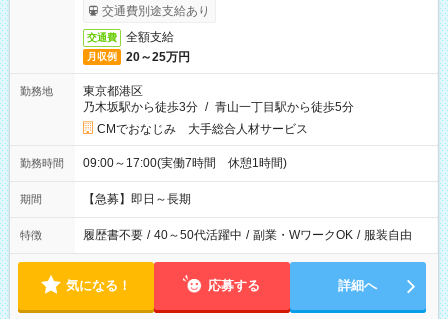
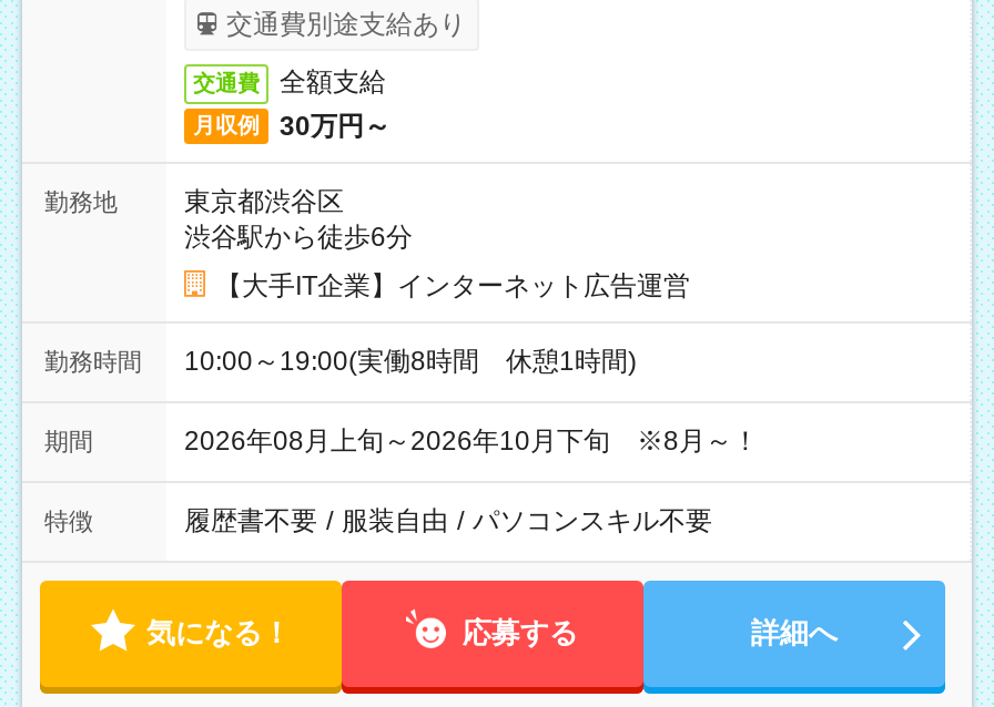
[87,50,190,64] 月収例 20～25万円 -> [193,111,390,142] 月収例 30万円～
[83,84,354,114] 東京都港区 | 乃木坂駅から徒歩3分 / 青山一丁目駅から徒歩5分 -> [184,186,413,253] 東京都渋谷区 | 渋谷駅から徒歩6分
[97,122,308,136] CMでおなじみ 大手総合人材サービス -> [215,270,690,301] 【大手IT企業】インターネット広告運営
[83,156,287,170] 09:00～17:00(実働7時間 休憩1時間) -> [184,346,637,377] 10:00～19:00(実働8時間 休憩1時間)
[83,192,191,206] 【急募】即日～長期 -> [184,426,754,457] 2026年08月上旬～2026年10月下旬 ※8月～！
[83,228,412,242] 履歴書不要 / 40～50代活躍中 / 副業・WワークOK / 服装自由 -> [184,505,712,536] 履歴書不要 / 服装自由 / パソコンスキル不要

